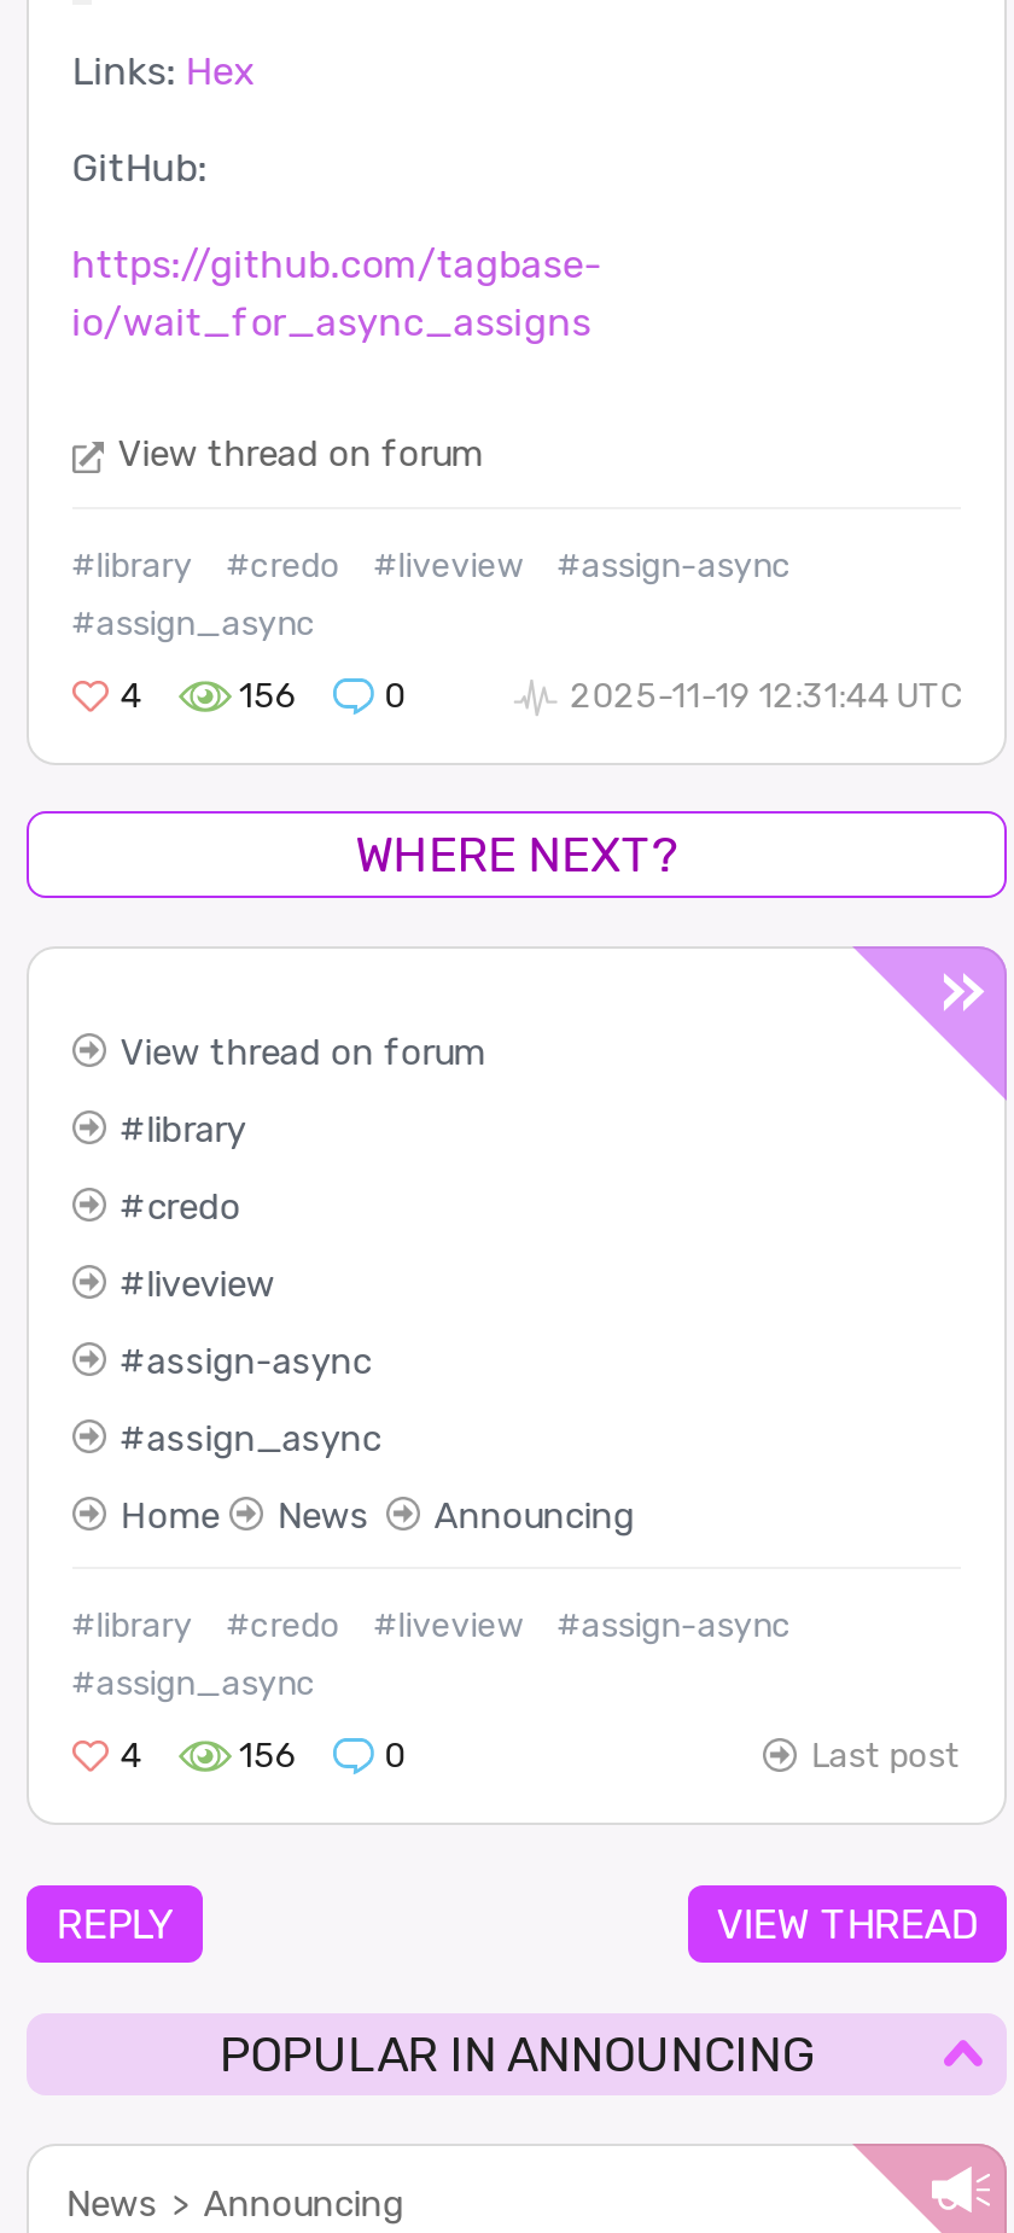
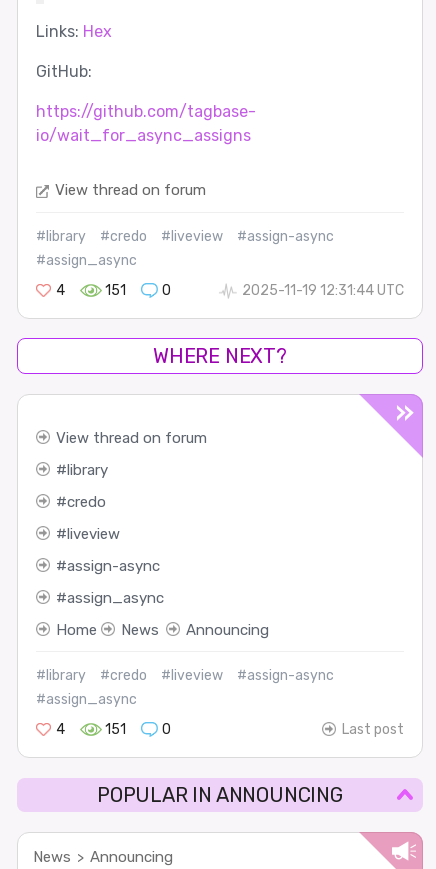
[239,676,297,717] 156 -> [105,282,126,299] 151
[239,1736,297,1777] 156 -> [105,721,126,738] 151
[56,1899,977,1947] REPLY | VIEW THREAD -> none

